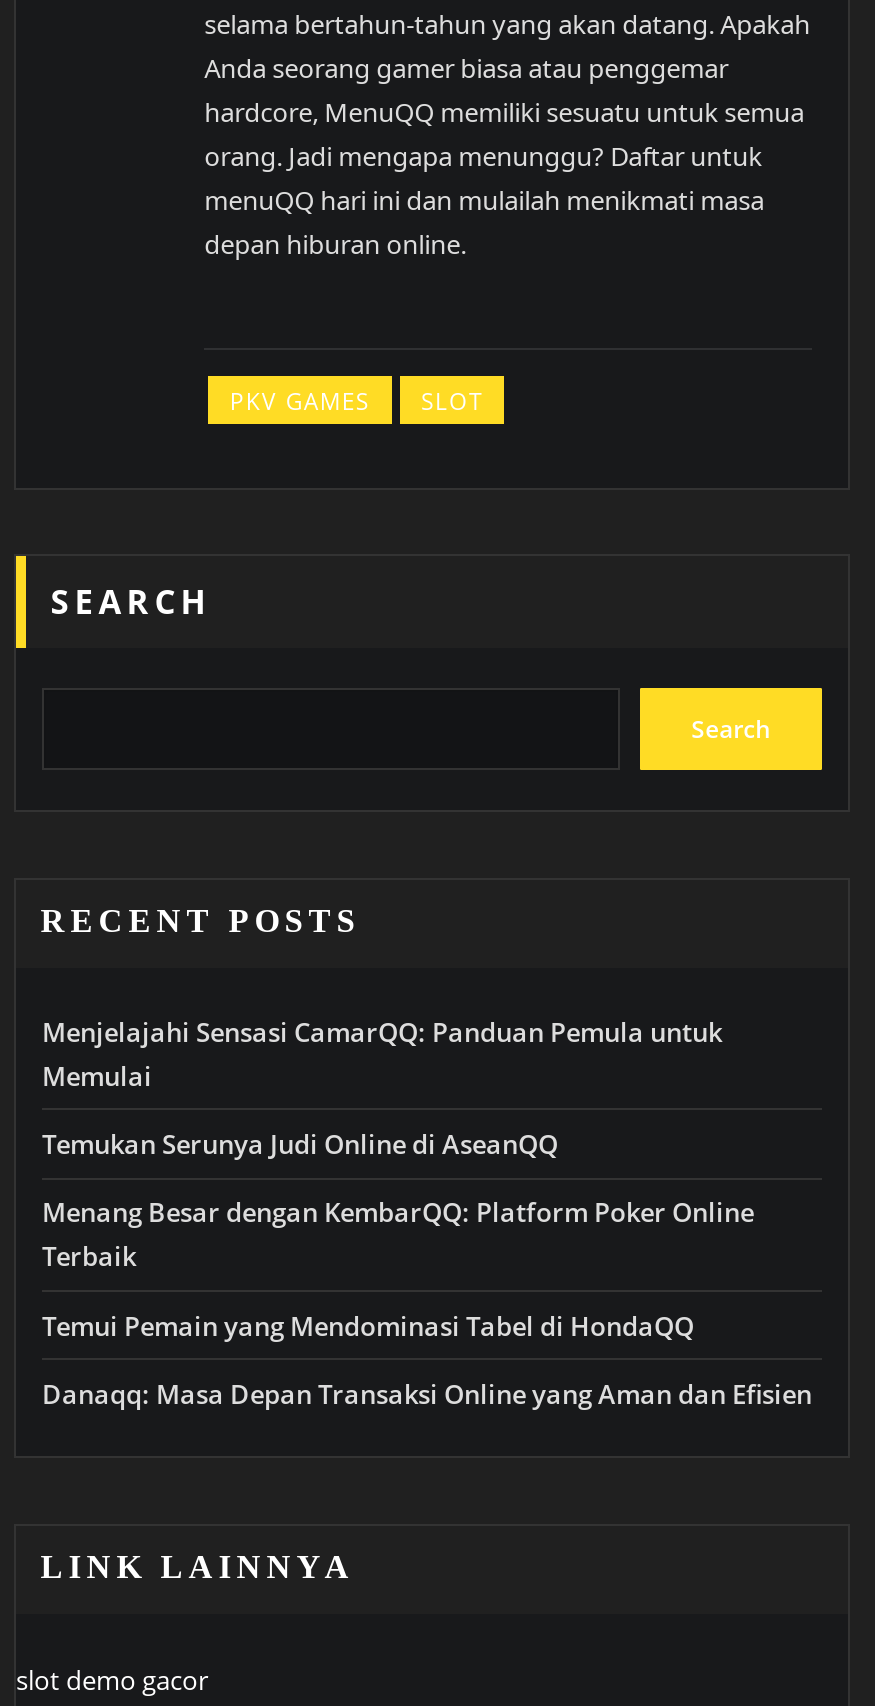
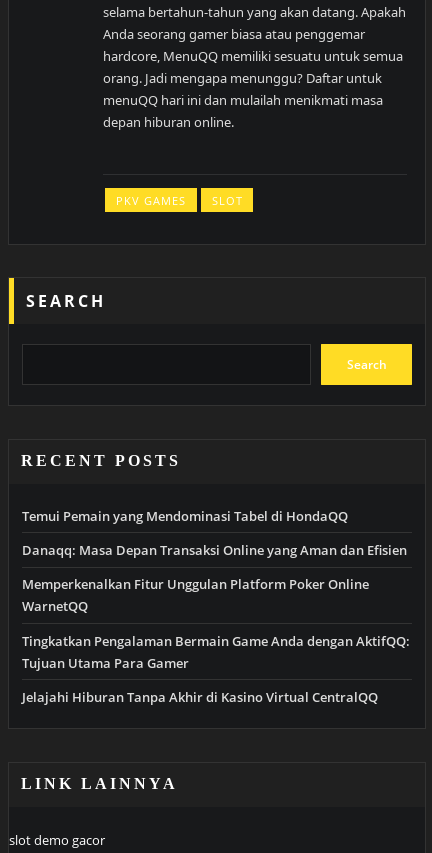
[42,1013,754,1275] Menjelajahi Sensasi CamarQQ: Panduan Pemula untuk | Memulai | Temukan Serunya Judi Online di AseanQQ | Menang Besar dengan KembarQQ: Platform Poker Online | Terbaik -> none
moved [42,1307,812,1412] -> [22,506,407,559]: Temui Pemain yang Mendominasi Tabel di HondaQQ | Danaqq: Masa Depan Transaksi Online yang Aman dan Efisien
none -> [22,575,410,706] Memperkenalkan Fitur Unggulan Platform Poker Online | WarnetQQ | Tingkatkan Pengalaman Bermain Game Anda dengan AktifQQ: | Tujuan Utama Para Gamer | Jelajahi Hiburan Tanpa Akhir di Kasino Virtual CentralQQ

